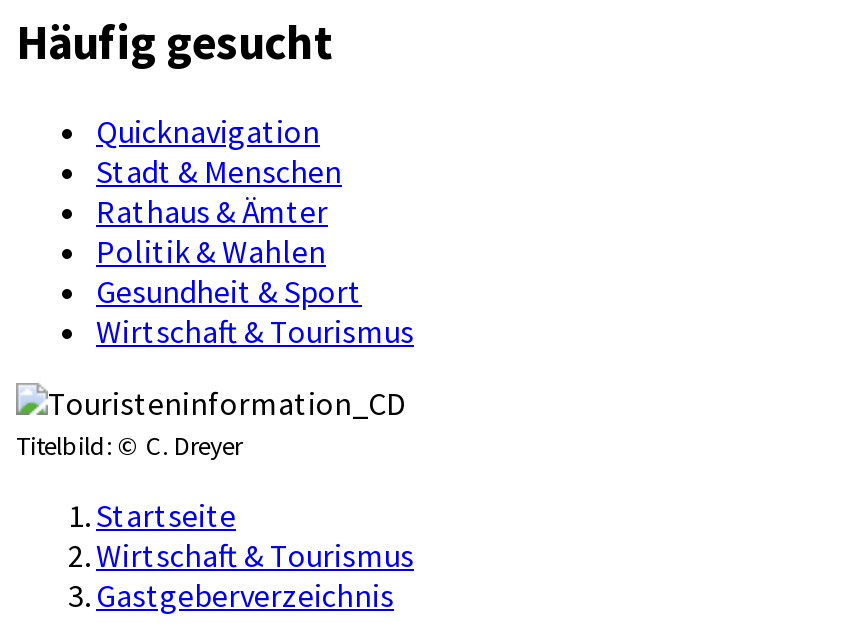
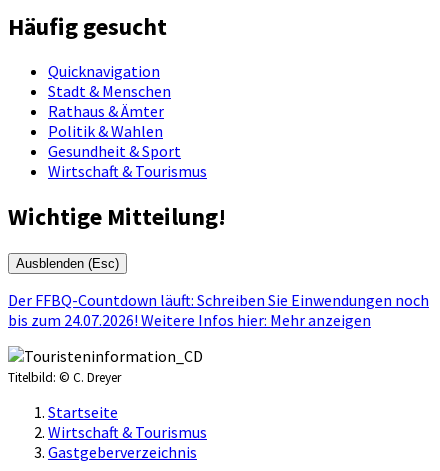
none -> [8,201,429,330] Wichtige Mitteilung! | Ausblenden (Esc) | Der FFBQ-Countdown läuft: Schreiben Sie Einwendungen noch | bis zum 24.07.2026! Weitere Infos hier: Mehr anzeigen

